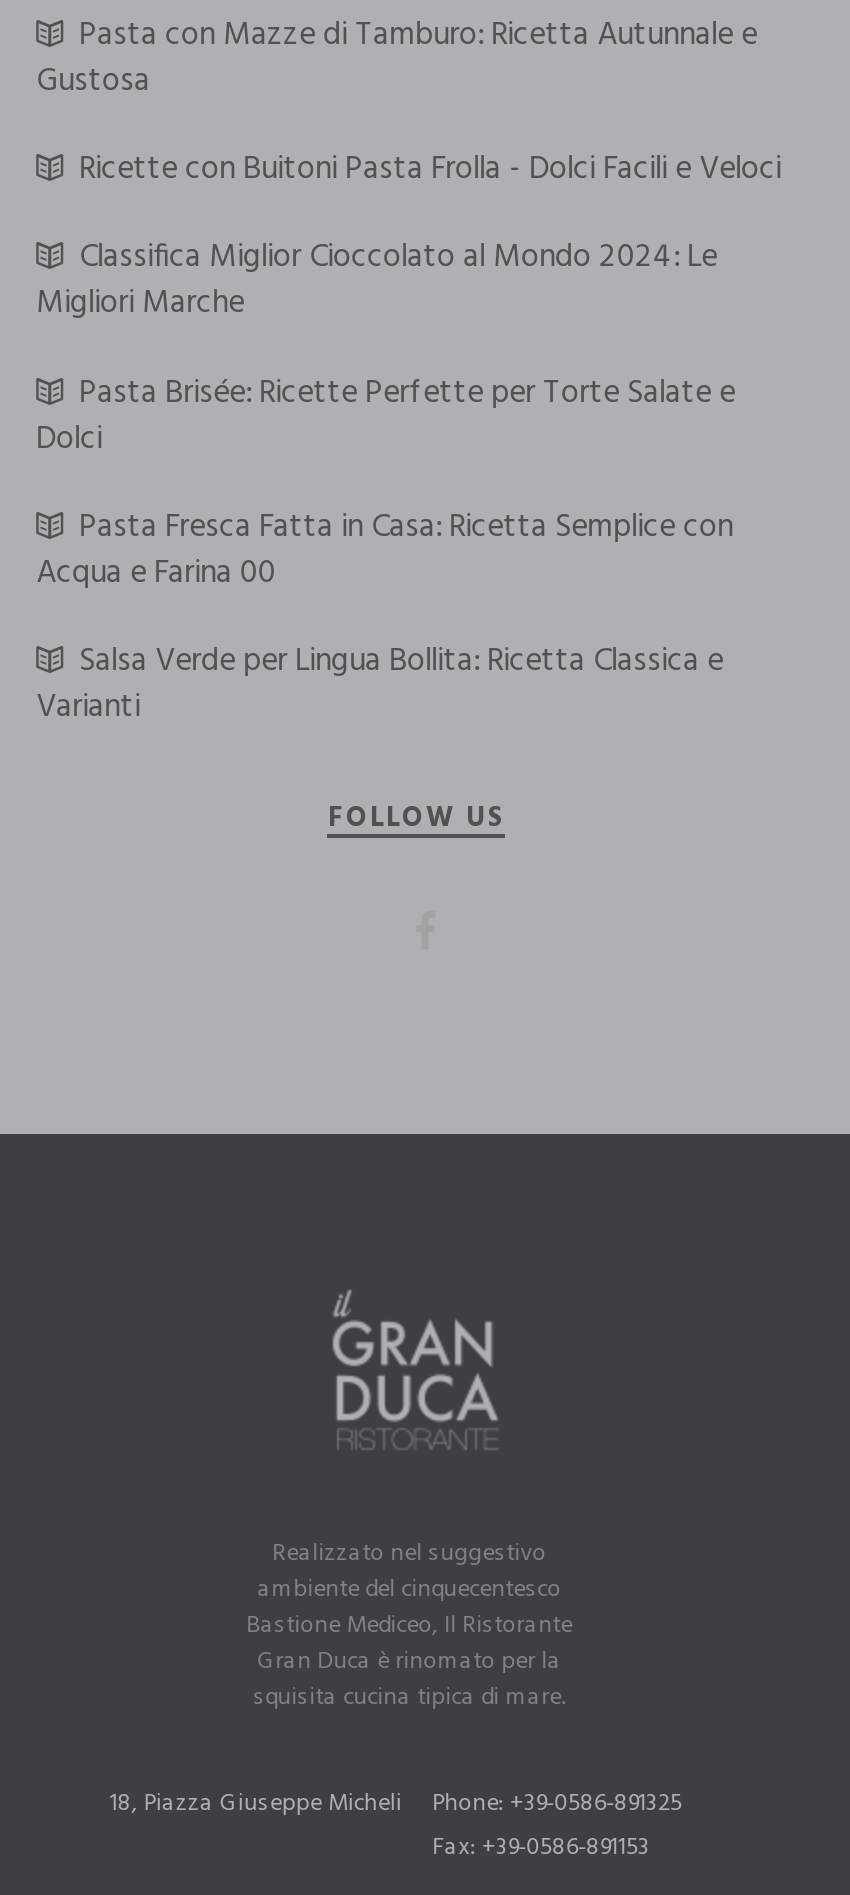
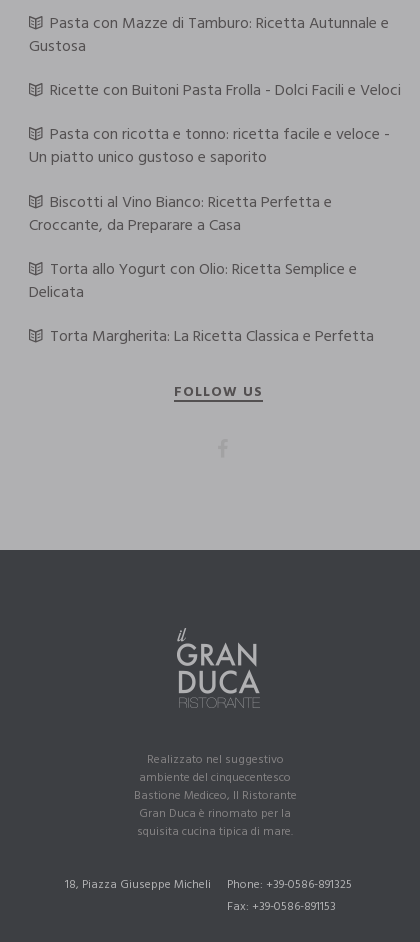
[36,233,717,331] Classifica Miglior Cioccolato al Mondo 2024: Le | Migliori Marche -> [29,122,390,171] Pasta con ricotta e tonno: ricetta facile e veloce - | Un piatto unico gustoso e saporito
[36,367,735,465] Pasta Brisée: Ricette Perfette per Torte Salate e | Dolci -> [29,190,332,239] Biscotti al Vino Bianco: Ricetta Perfetta e | Croccante, da Preparare a Casa
[36,502,733,600] Pasta Fresca Fatta in Casa: Ricetta Semplice con | Acqua e Farina 00 -> [29,257,357,306] Torta allo Yogurt con Olio: Ricetta Semplice e | Delicata
[36,636,723,734] Salsa Verde per Lingua Bollita: Ricetta Classica e | Varianti -> [50,324,374,350] Torta Margherita: La Ricetta Classica e Perfetta

